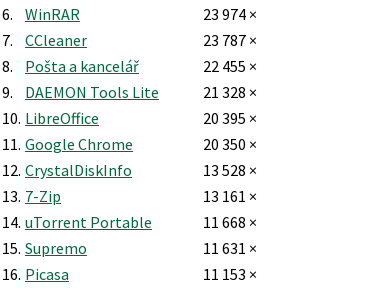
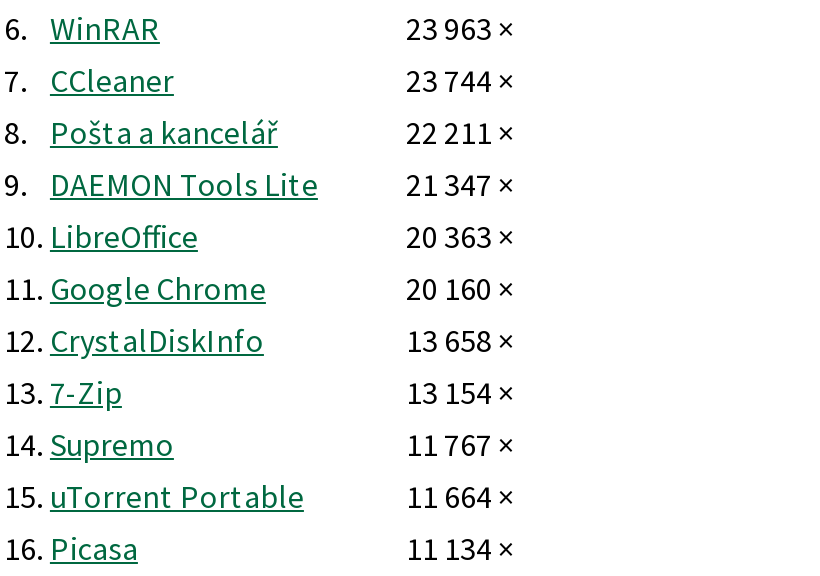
[203,4,257,24] 23 974 × -> [406,8,514,48] 23 963 ×
[203,30,257,50] 23 787 × -> [406,60,514,100] 23 744 ×
[203,56,257,76] 22 455 × -> [406,112,514,152] 22 211 ×
[203,82,257,102] 21 328 × -> [406,164,514,204] 21 347 ×
[203,108,257,128] 20 395 × -> [406,216,514,256] 20 363 ×
[203,134,257,154] 20 350 × -> [406,268,514,308] 20 160 ×
[203,160,257,180] 13 528 × -> [406,320,514,360] 13 658 ×
[2,186,257,258] 13 161 × | 14. uTorrent Portable | 11 668 × | 15. Supremo | 11 631 × -> [4,372,514,516] 13 154 × | 14. Supremo | 11 767 × | 15. uTorrent Portable | 11 664 ×
[203,264,257,284] 11 153 × -> [406,528,514,568] 11 134 ×

